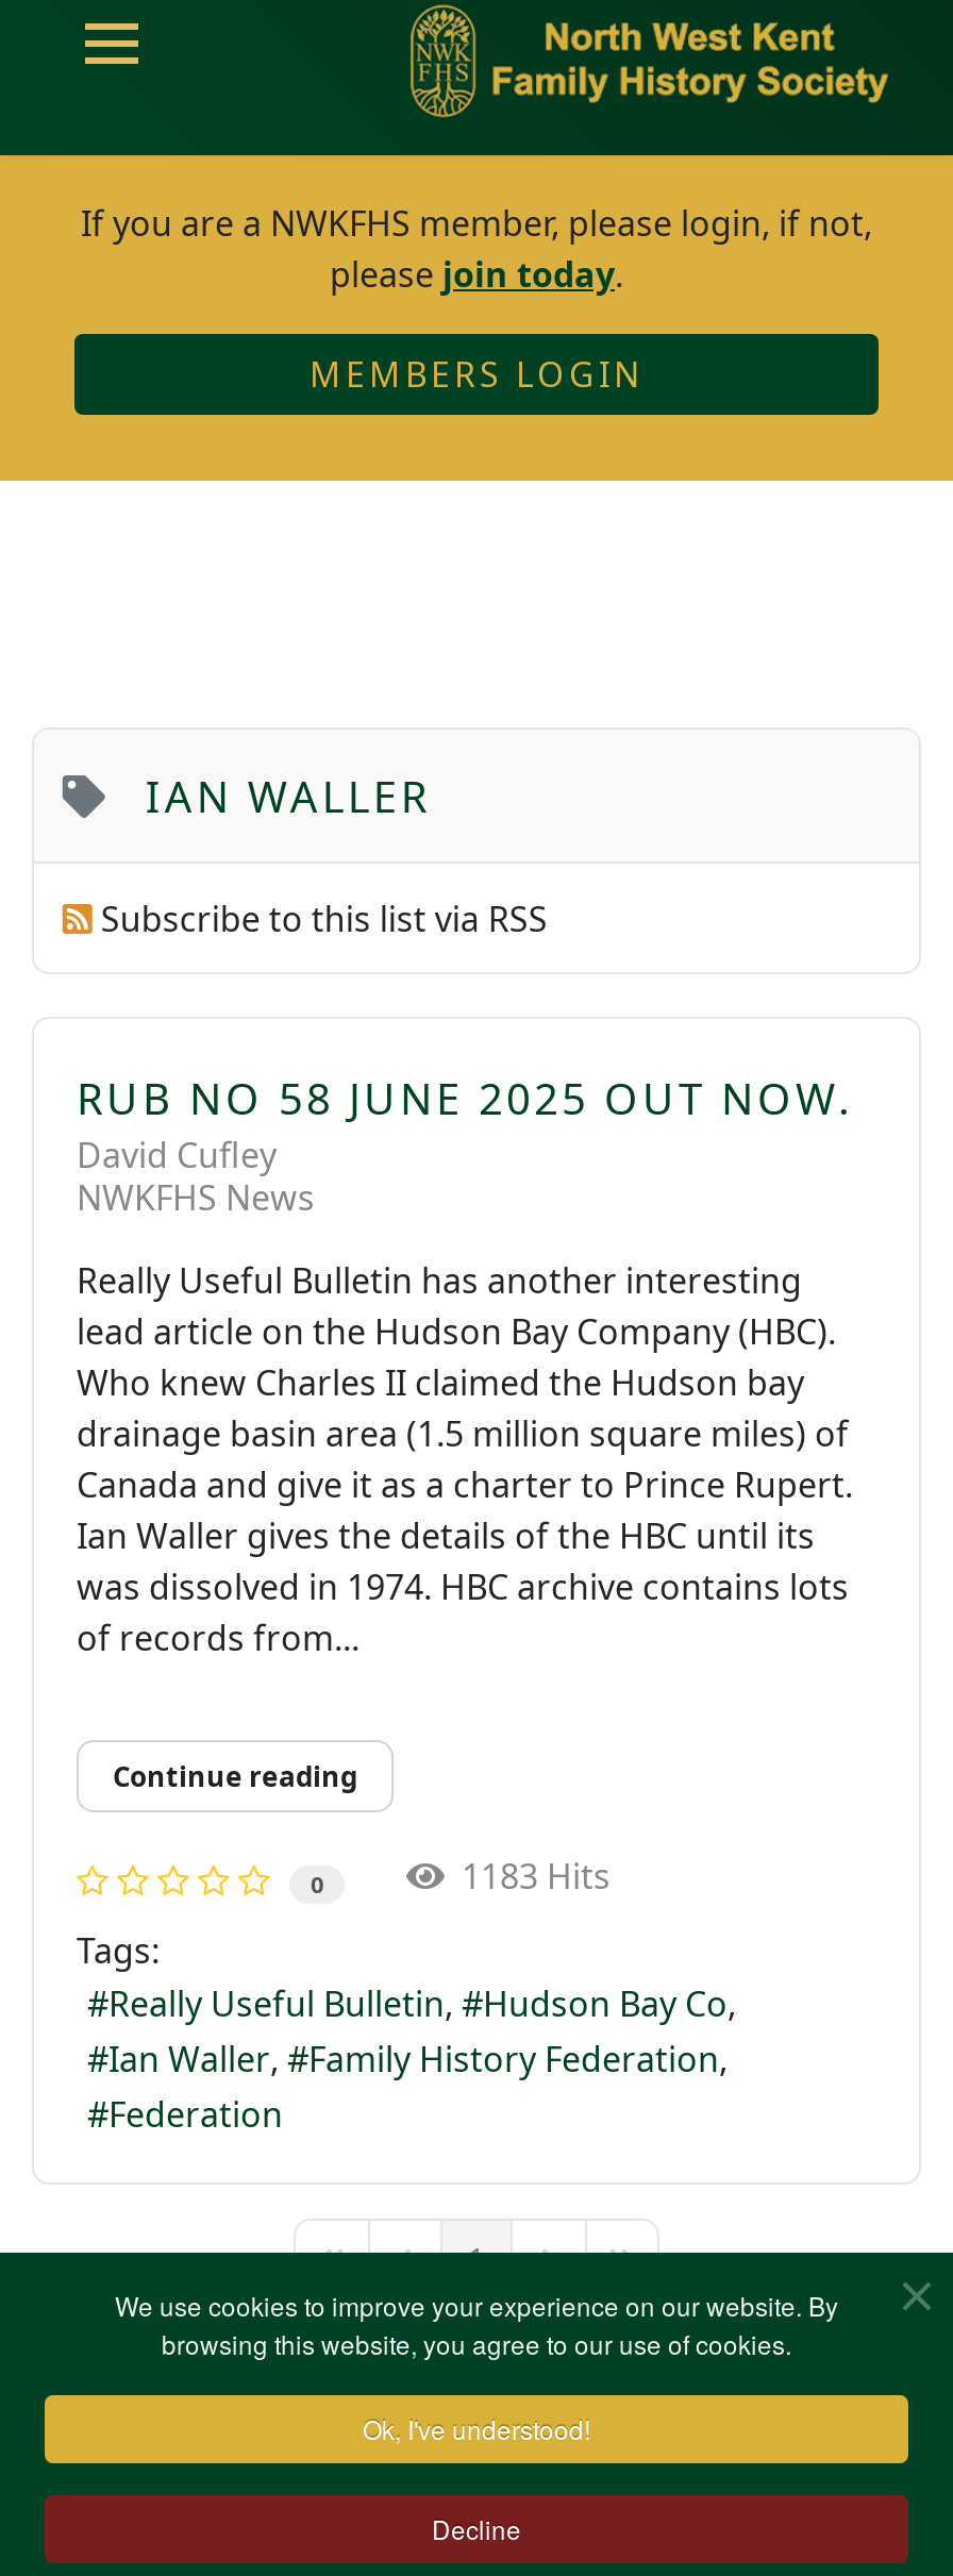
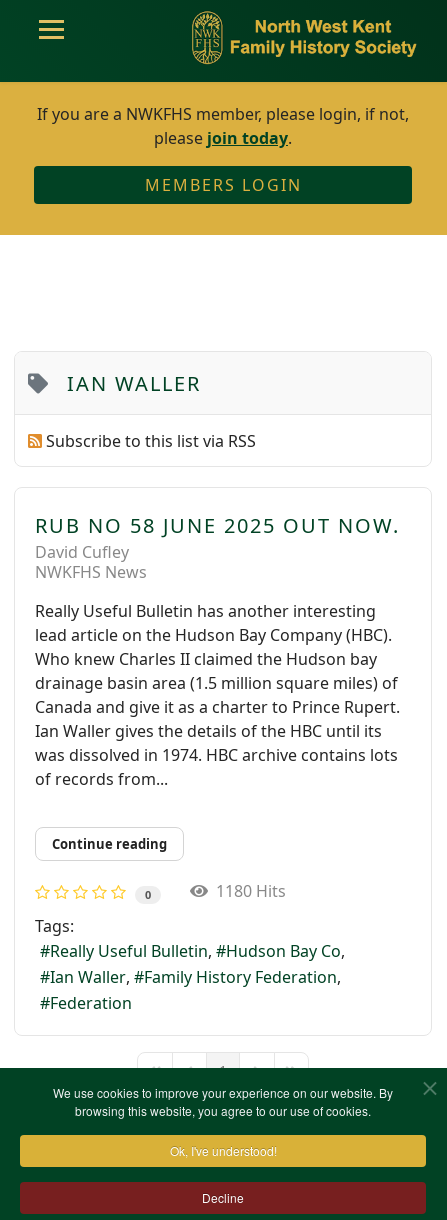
[445,1852,611,1899] 1183 Hits -> [208,880,286,902] 1180 Hits

